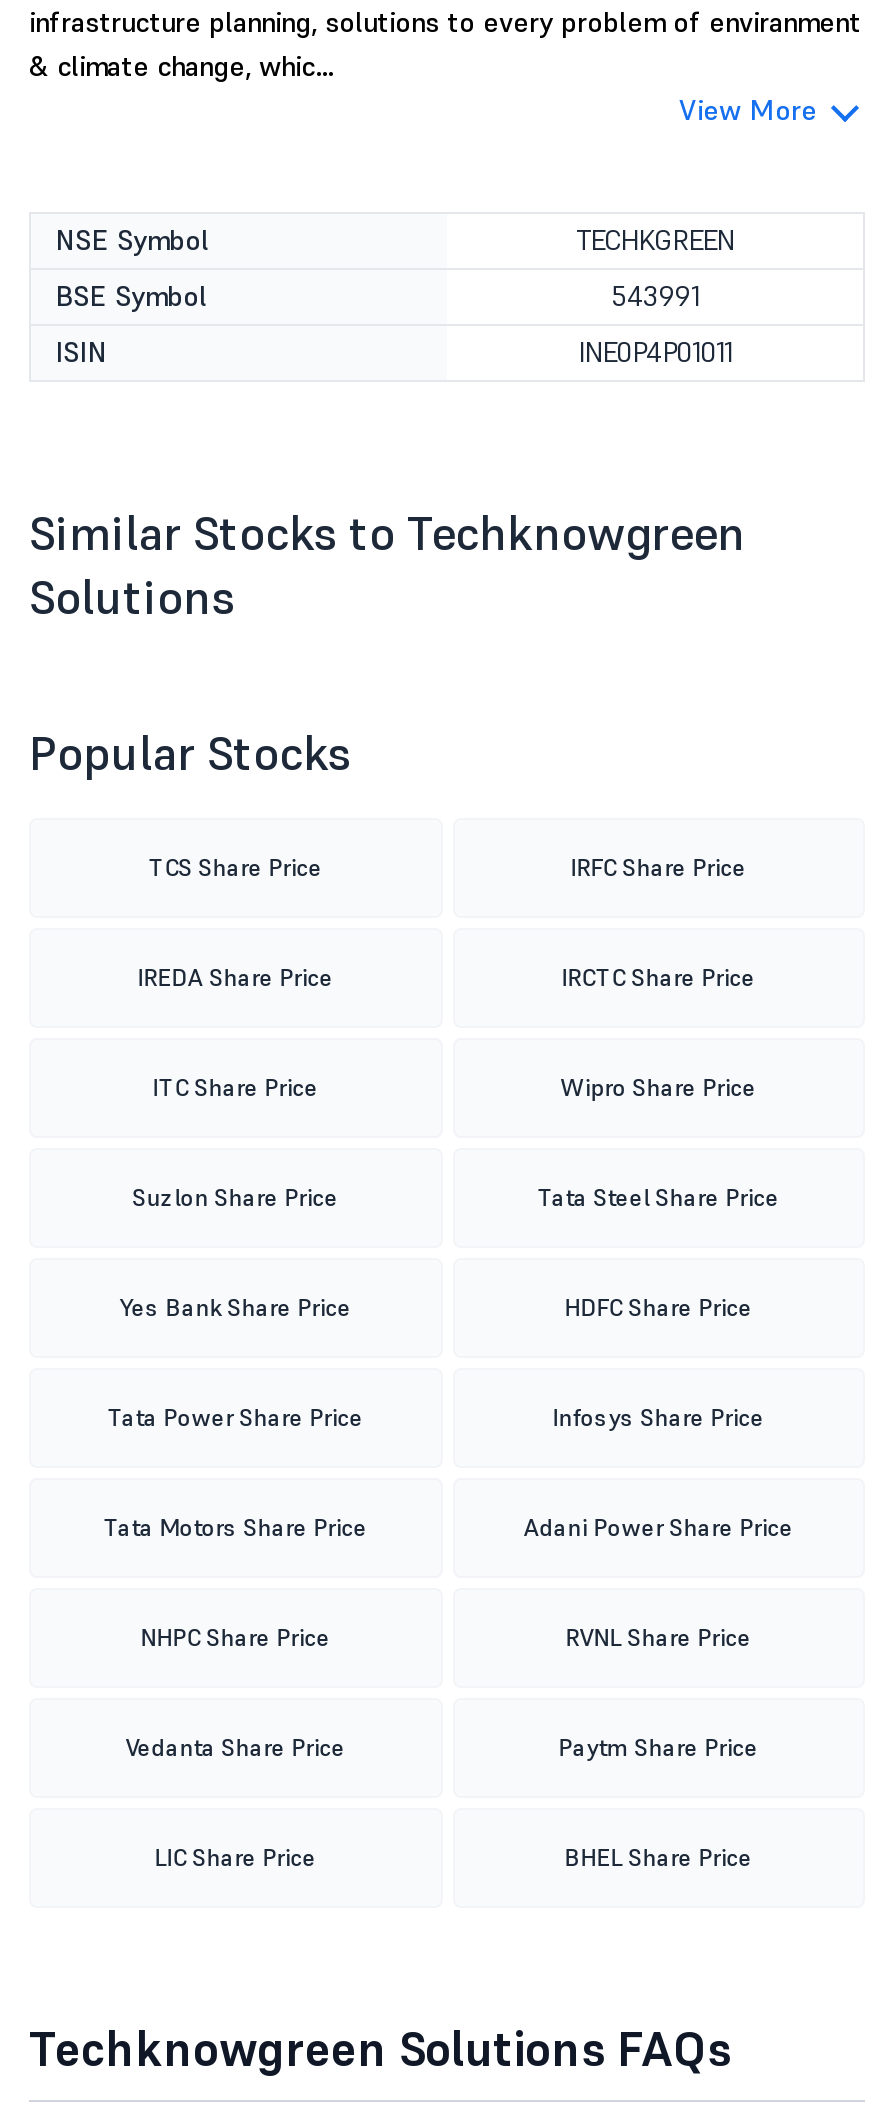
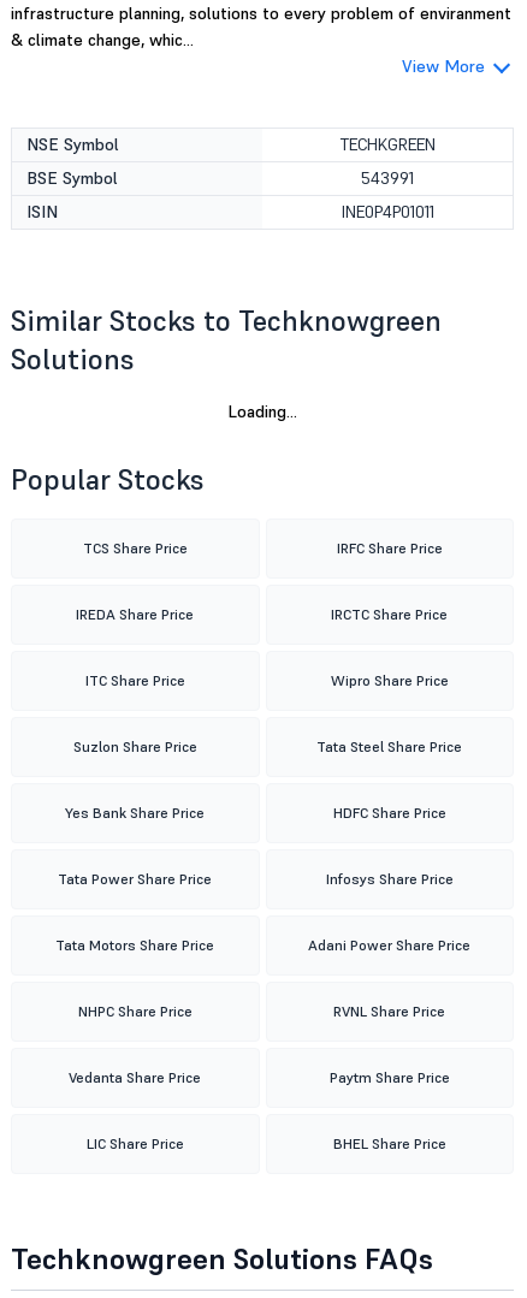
none -> [227,401,297,422] Loading...

